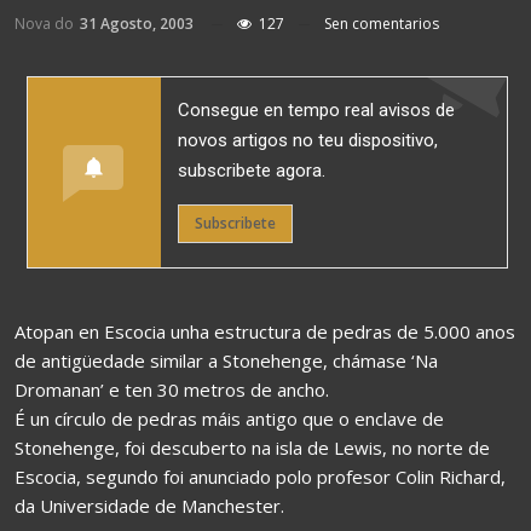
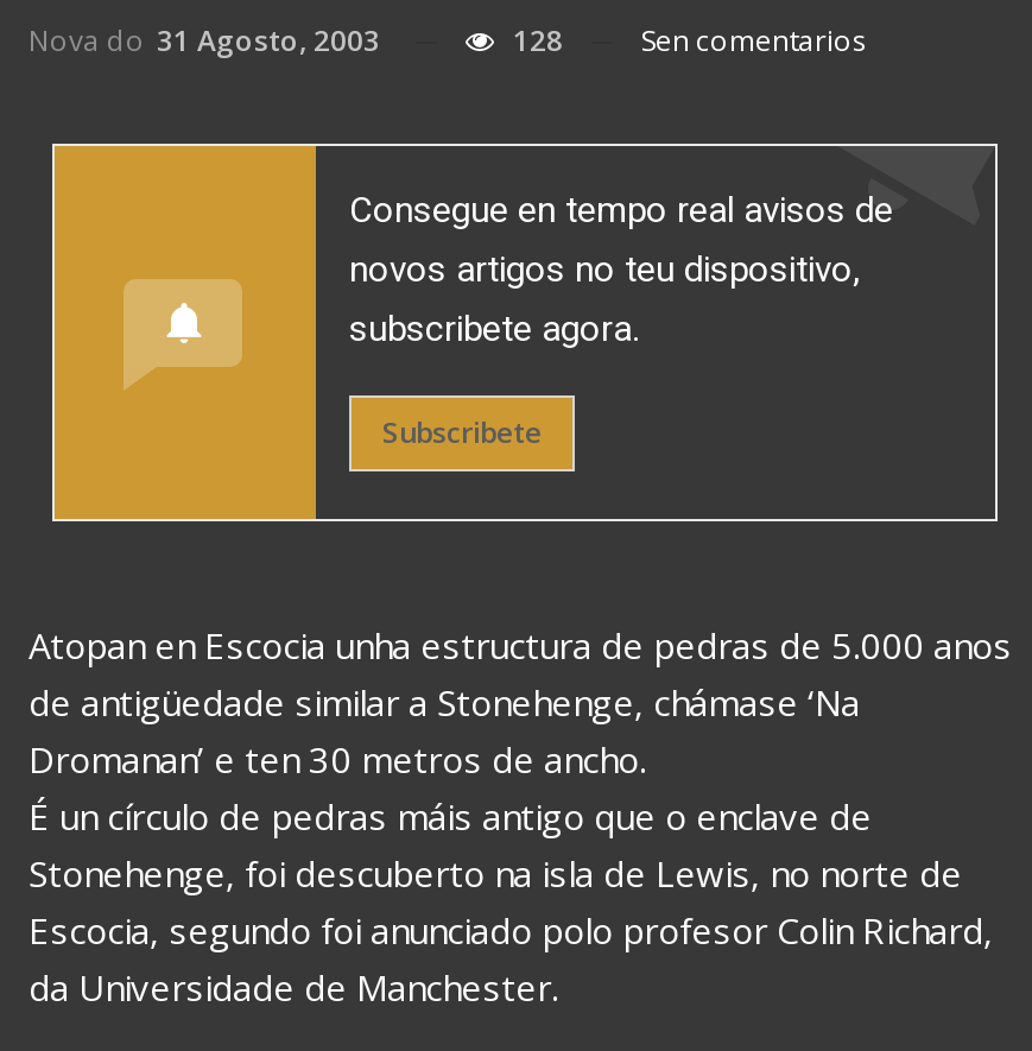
[255,13,439,34] 127 Sen comentarios -> [513,20,867,61] 128 Sen comentarios

